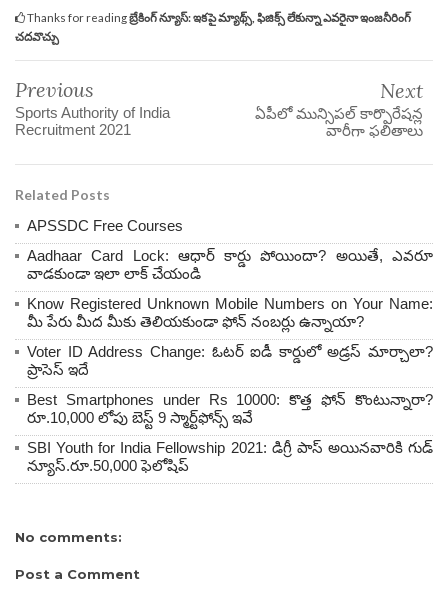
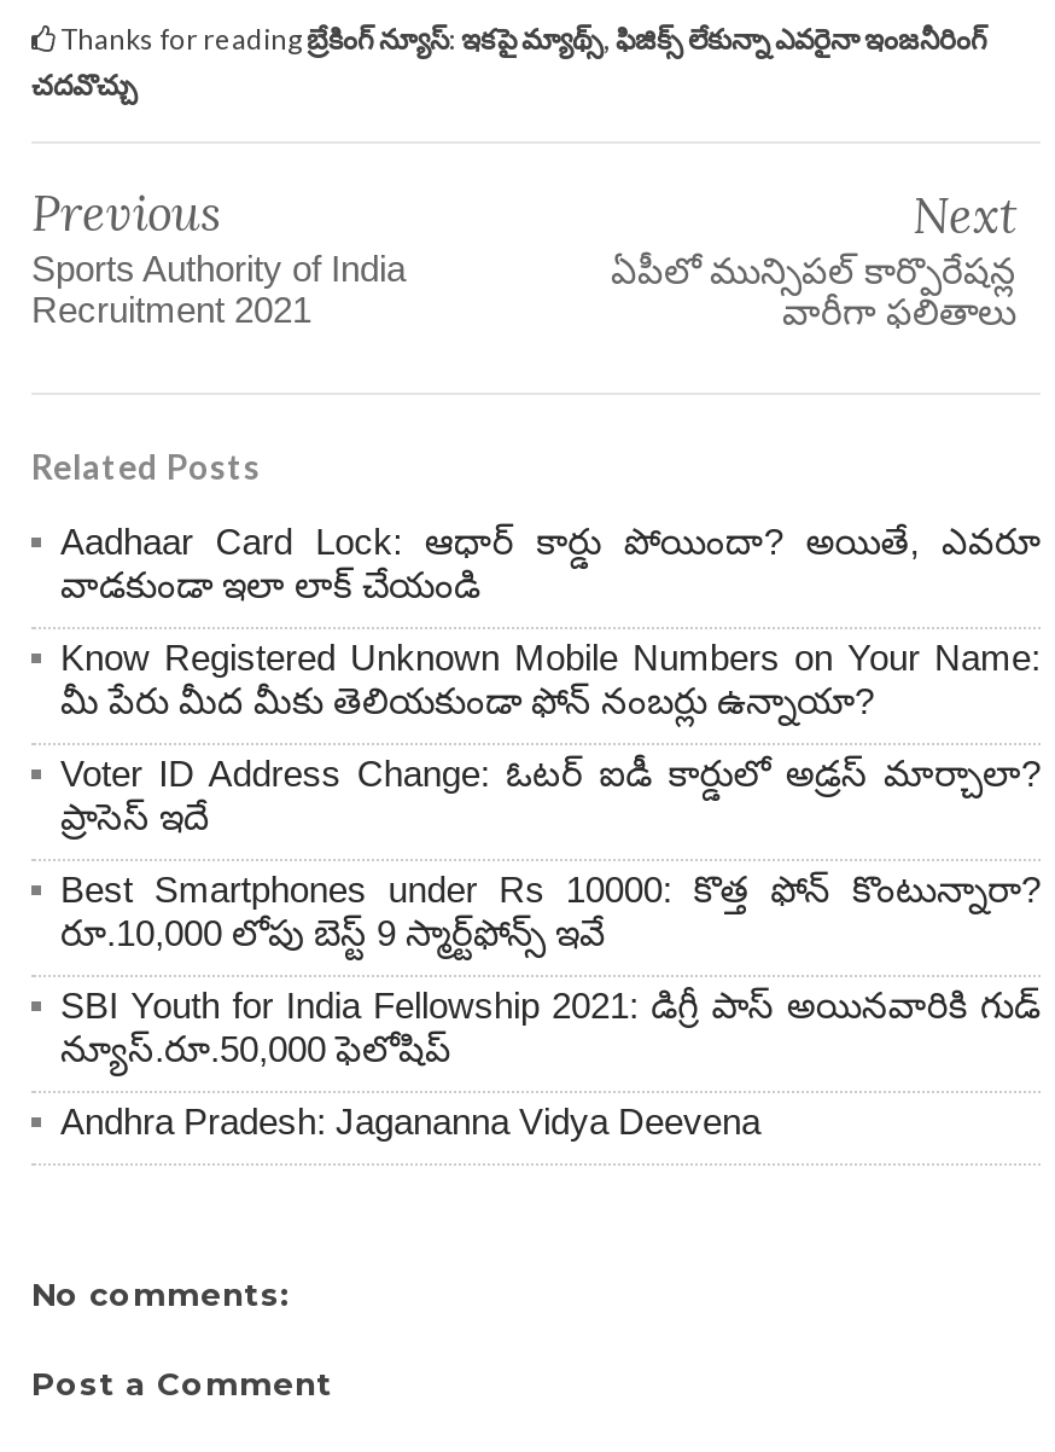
[27,216,183,233] APSSDC Free Courses -> none
moved [27,246,433,473] -> [60,519,1041,1068]: Aadhaar Card Lock: ఆధార్ కార్డు పోయిందా? అయితే, ఎవరూ | వాడకుండా ఇలా లాక్ చేయండి | Know Registered Unknown Mobile Numbers on Your Name: | ... | SBI Youth for India Fellowship 2021: డిగ్రీ పాస్ అయినవారికి గుడ్ | న్యూస్.రూ.50,000 ఫెలోషిప్
none -> [60,1099,760,1140] Andhra Pradesh: Jagananna Vidya Deevena

